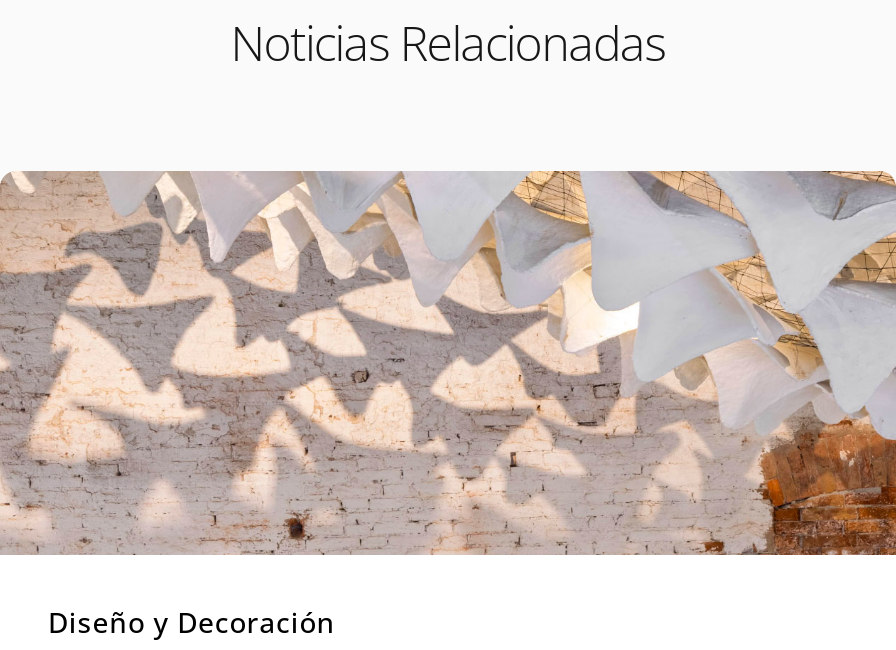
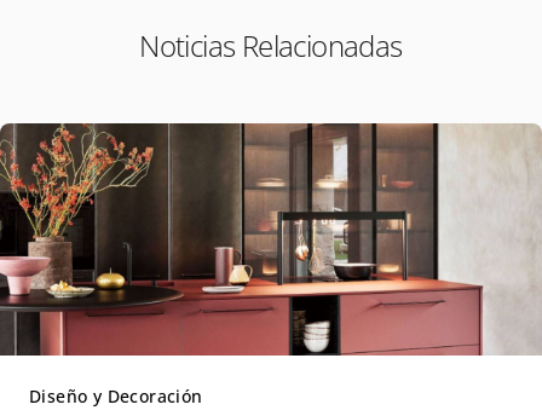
[6,169,890,557] [image] -> [4,122,538,357] [image]

